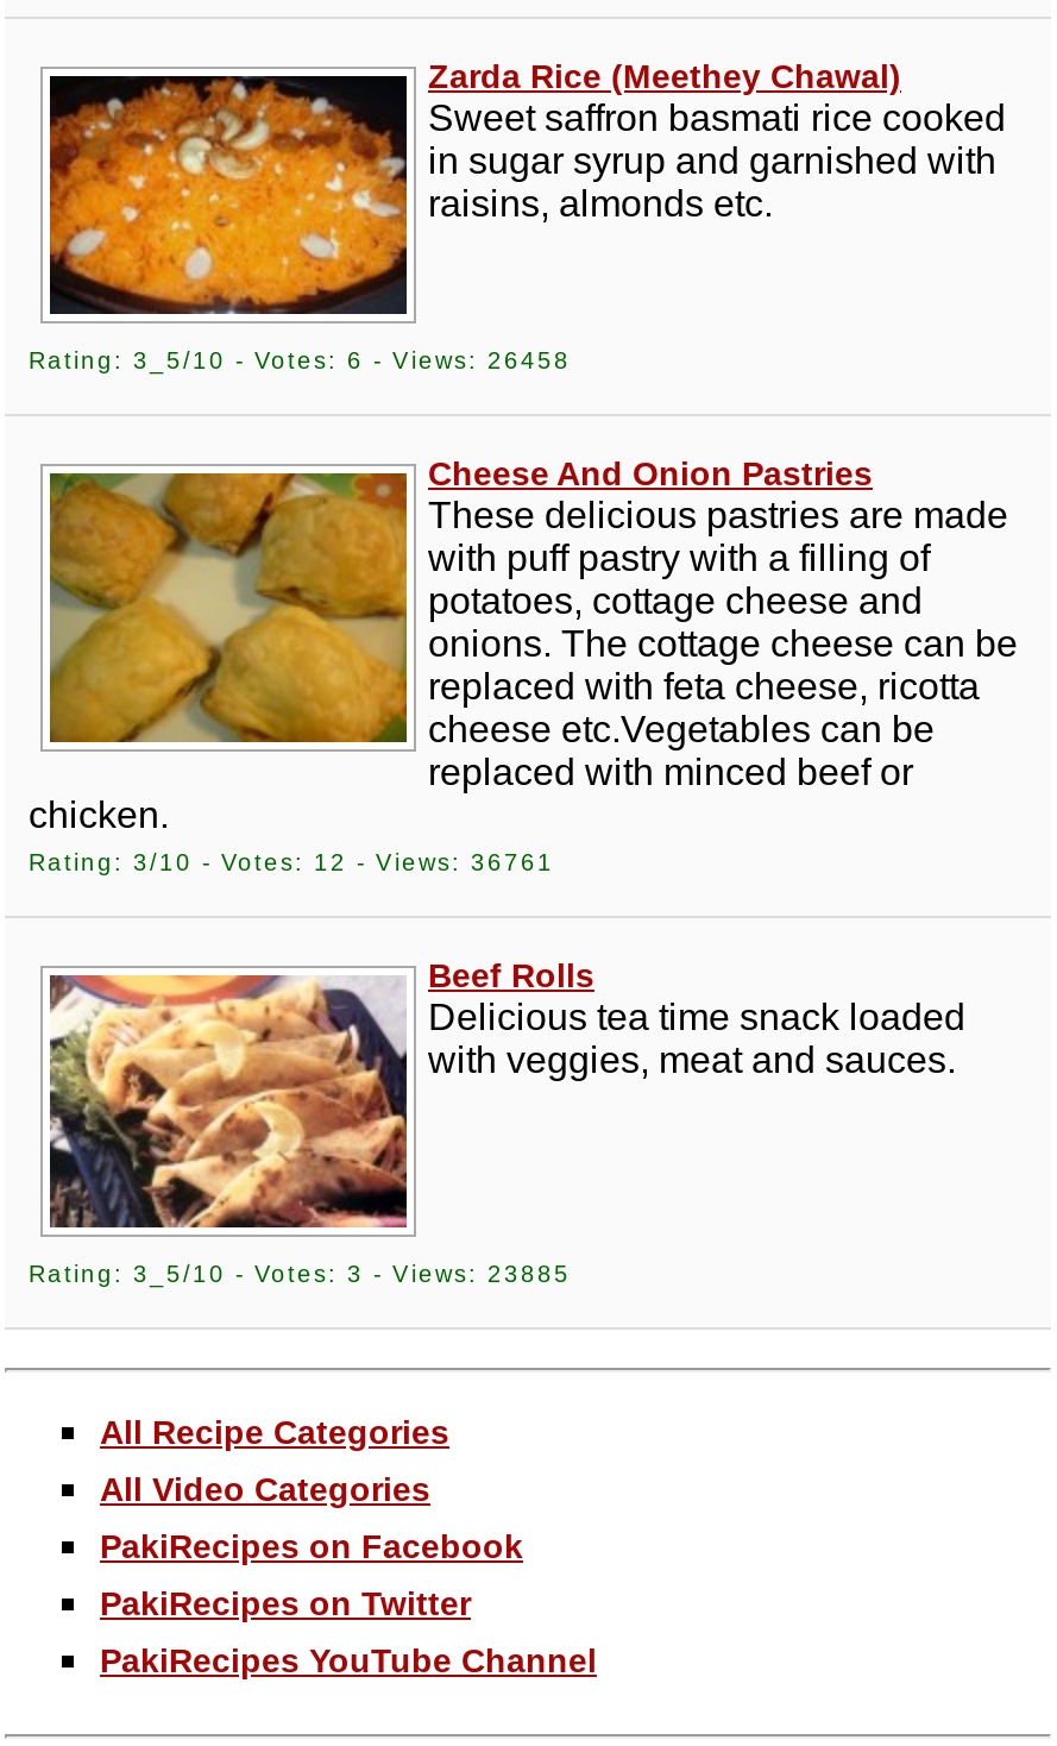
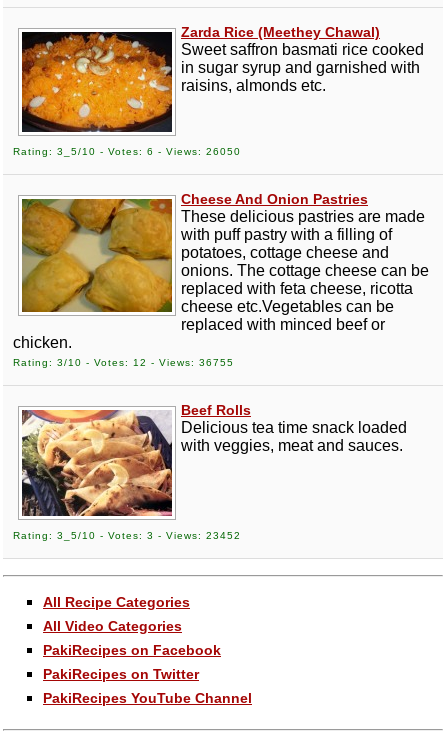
[29,347,571,373] Rating: 3_5/10 - Votes: 6 - Views: 26458 -> [13,146,241,157] Rating: 3_5/10 - Votes: 6 - Views: 26050
[29,849,554,875] Rating: 3/10 - Votes: 12 - Views: 36761 -> [13,357,234,368] Rating: 3/10 - Votes: 12 - Views: 36755
[29,1261,571,1287] Rating: 3_5/10 - Votes: 3 - Views: 23885 -> [13,530,241,541] Rating: 3_5/10 - Votes: 3 - Views: 23452

